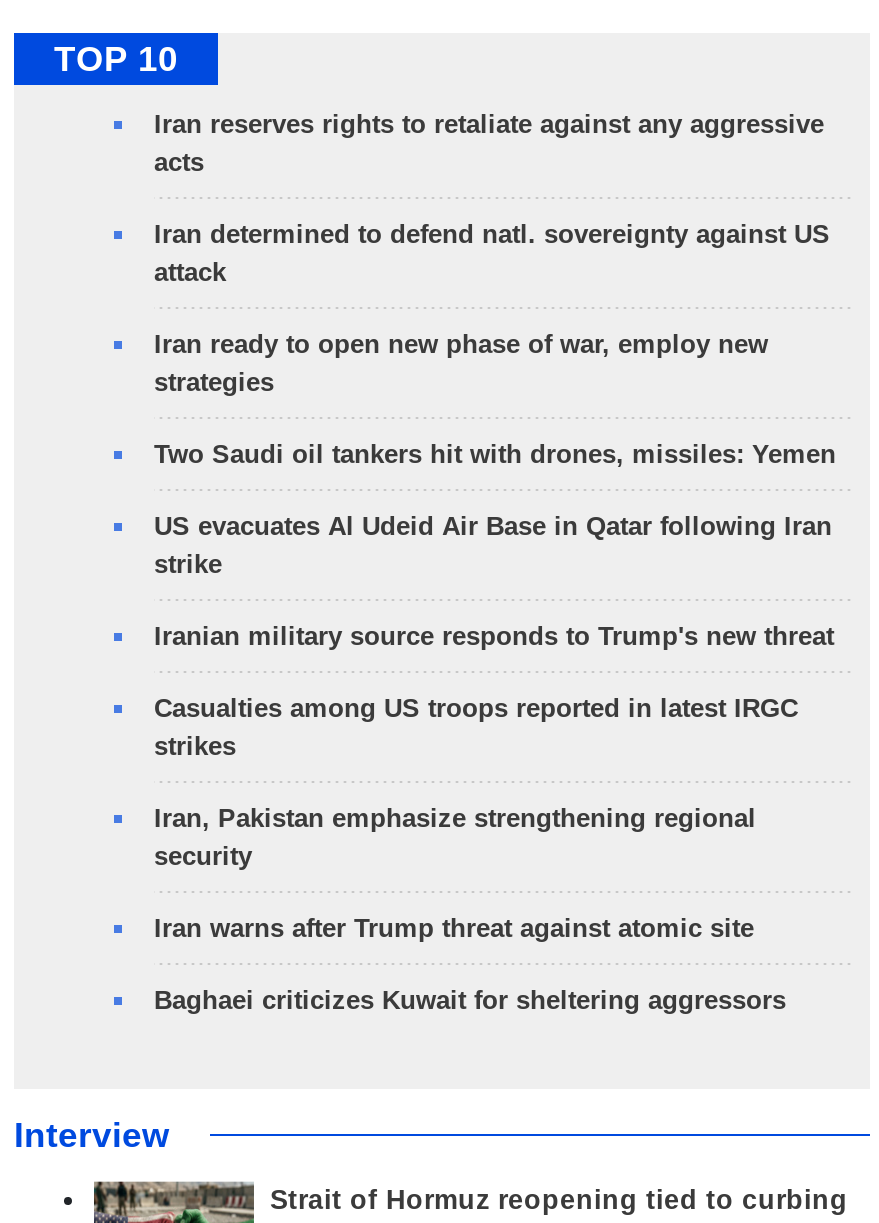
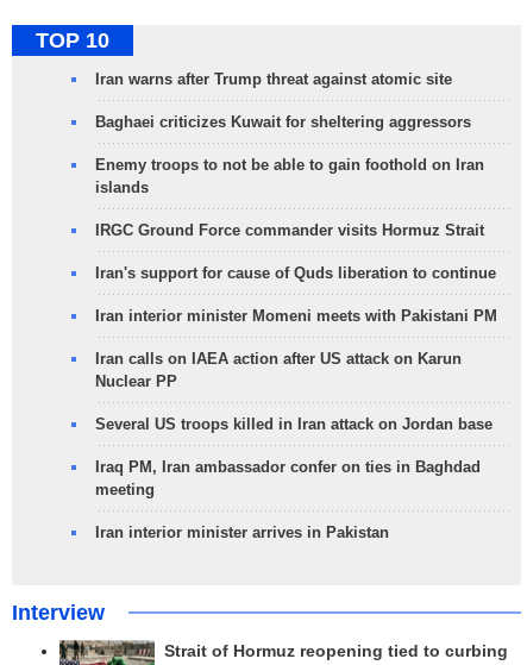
[154,110,836,872] Iran reserves rights to retaliate against any aggressive | acts | Iran determined to defend natl. sovereignty against US | attack | Iran ready to open new phase of war, employ new | strategies | Two Saudi oil tankers hit with drones, missiles: Yemen | US evacuates Al Udeid Air Base in Qatar following Iran | strike | Iranian military source responds to Trump's new threat | Casualties among US troops reported in latest IRGC | strikes | Iran, Pakistan emphasize strengthening regional | security -> none
moved [154,914,786,1016] -> [95,71,471,131]: Iran warns after Trump threat against atomic site | Baghaei criticizes Kuwait for sheltering aggressors
none -> [95,156,497,542] Enemy troops to not be able to gain foothold on Iran | islands | IRGC Ground Force commander visits Hormuz Strait | Iran's support for cause of Quds liberation to continue | Iran interior minister Momeni meets with Pakistani PM | Iran calls on IAEA action after US attack on Karun | Nuclear PP | Several US troops killed in Iran attack on Jordan base | Iraq PM, Iran ambassador confer on ties in Baghdad | meeting | Iran interior minister arrives in Pakistan

